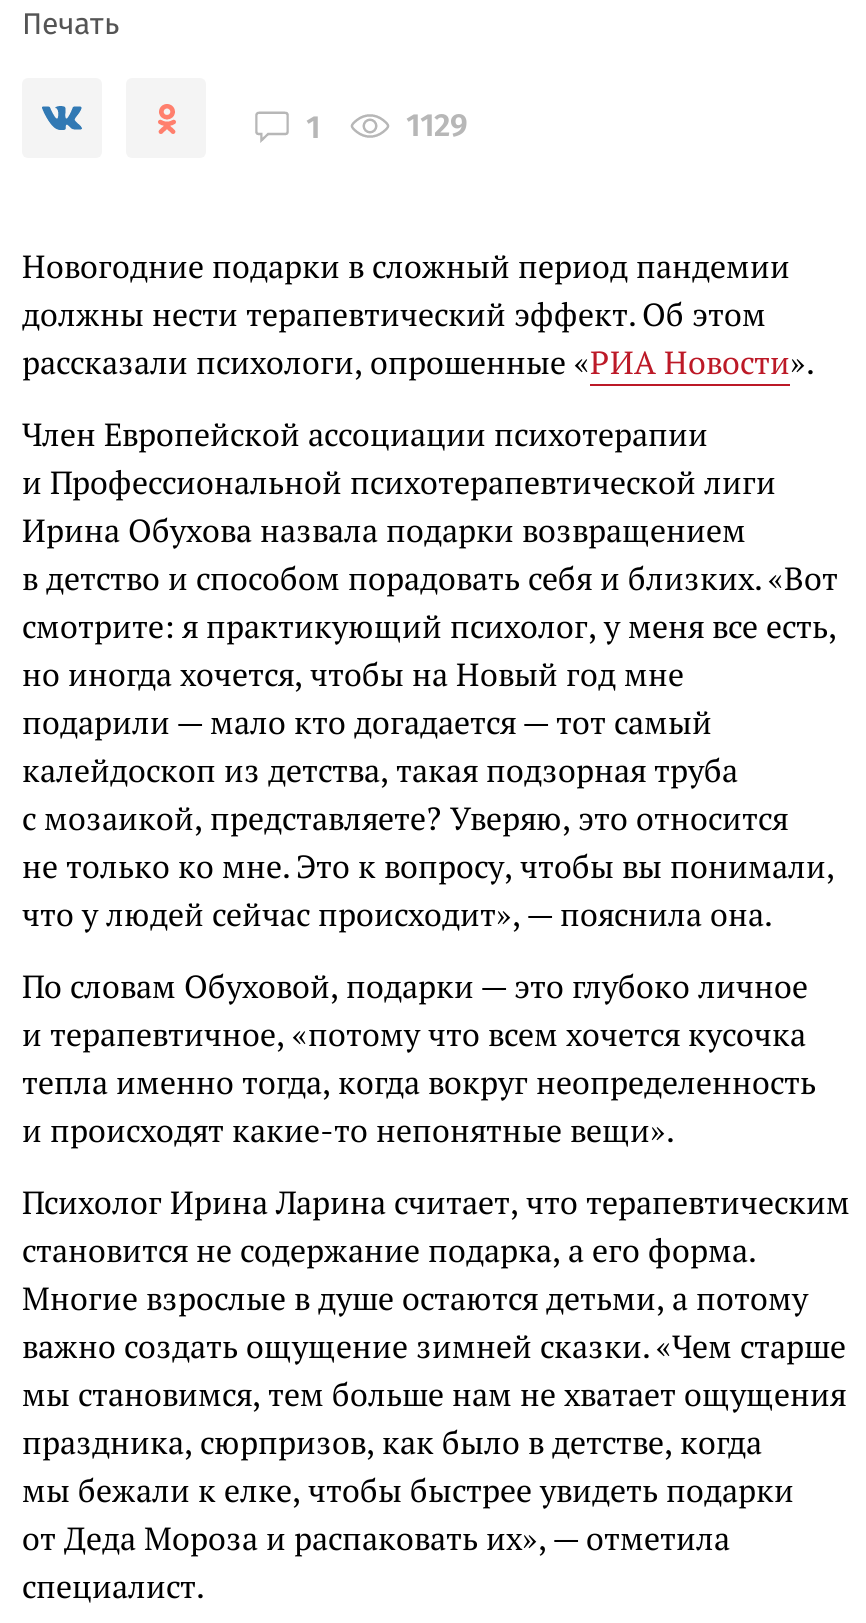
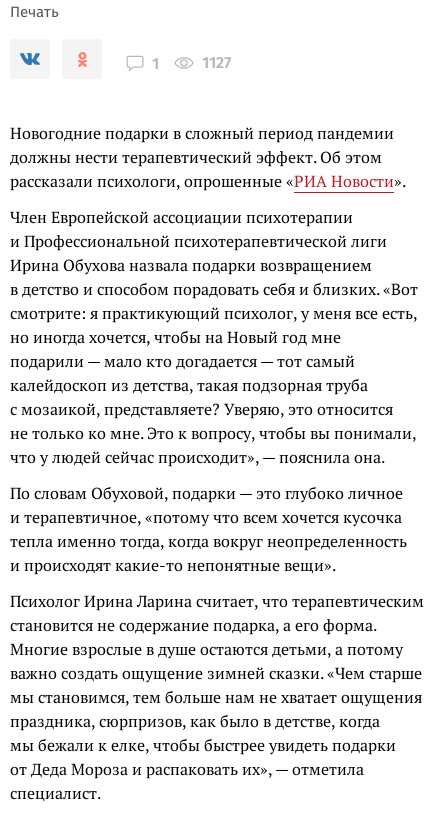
[406,106,468,144] 1129 -> [202,53,231,72] 1127

